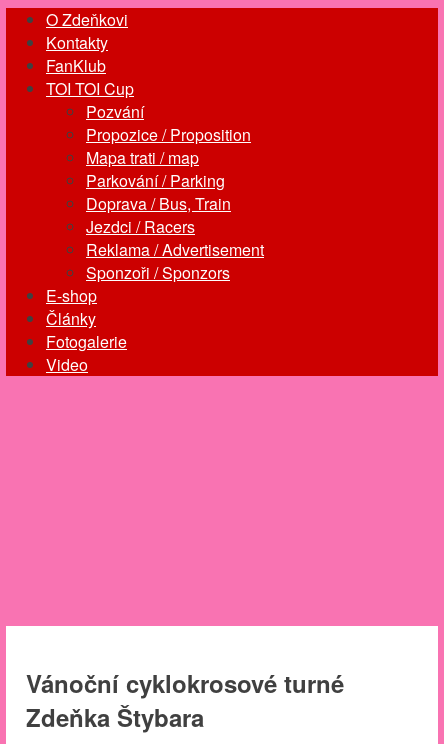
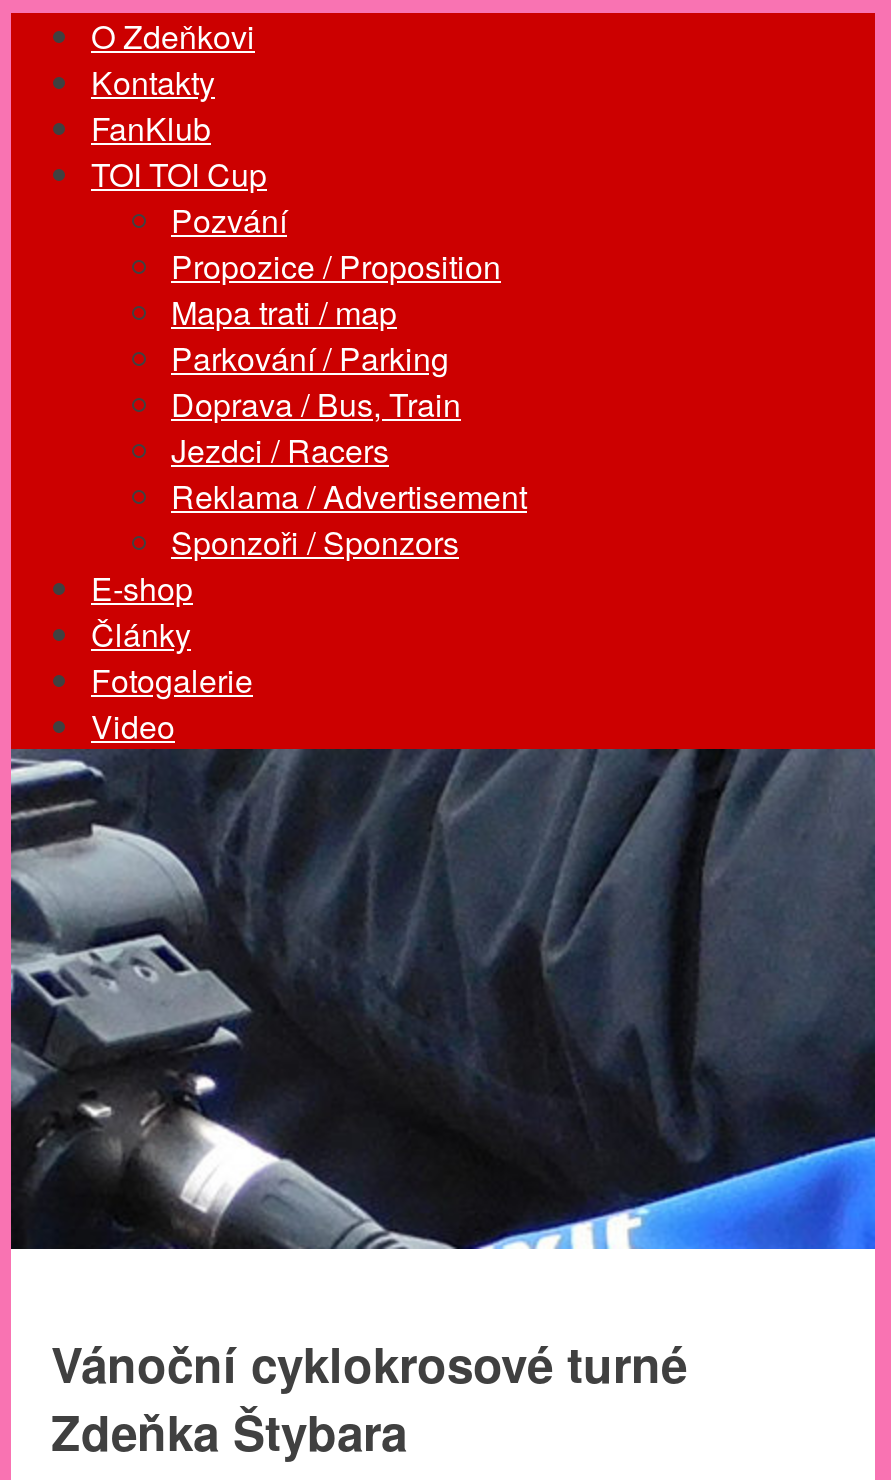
none -> [9,747,877,1251] [image]

